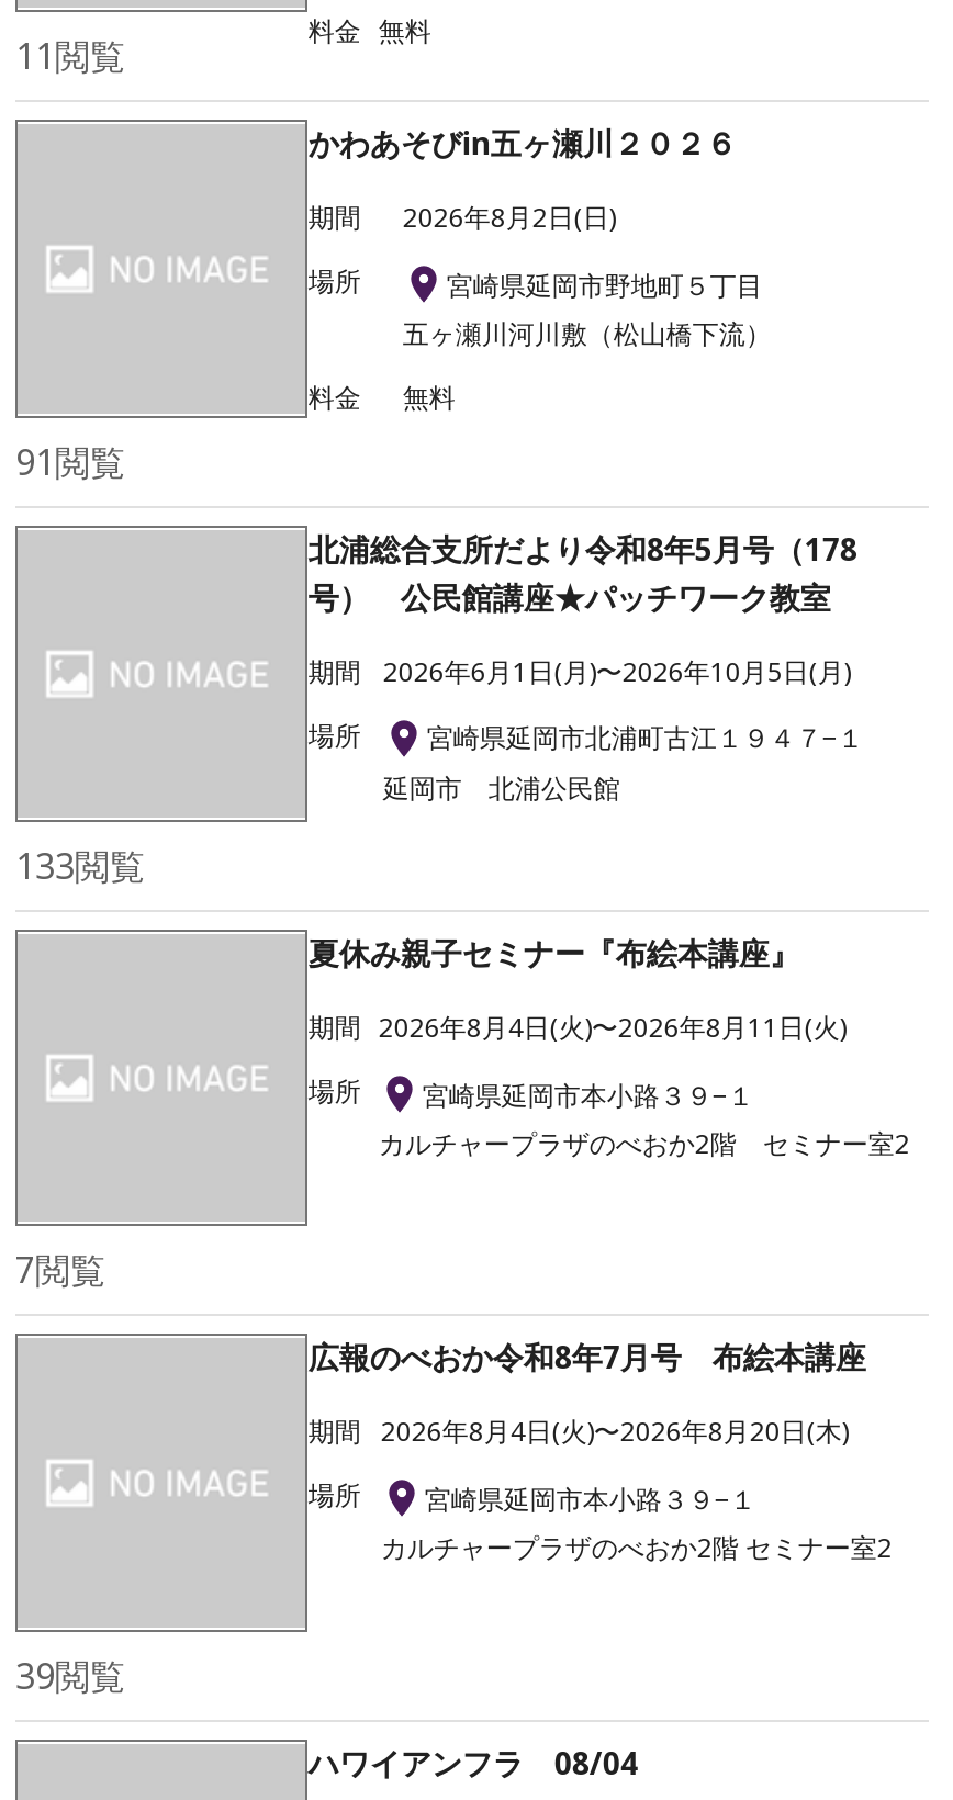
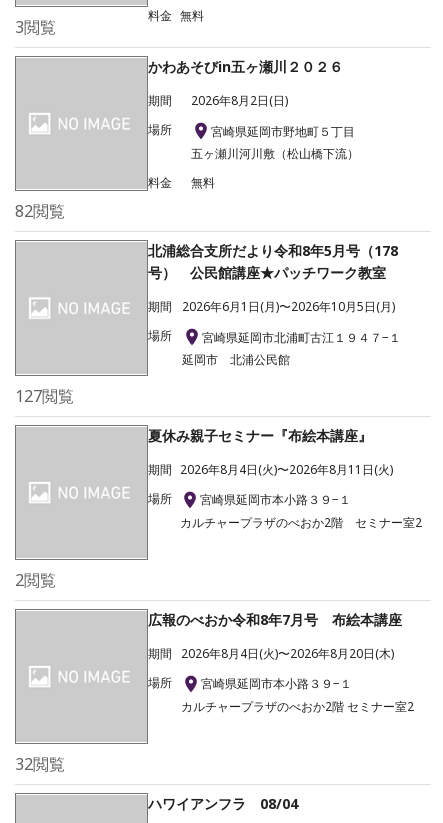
[15,33,125,81] 11閲覧 -> [15,16,56,38] 3閲覧
[15,437,125,486] 91閲覧 -> [15,200,65,222] 82閲覧
[15,842,145,891] 133閲覧 -> [15,385,74,407] 127閲覧
[15,1247,105,1295] 7閲覧 -> [15,569,56,591] 2閲覧
[15,1651,125,1700] 39閲覧 -> [15,753,65,775] 32閲覧

